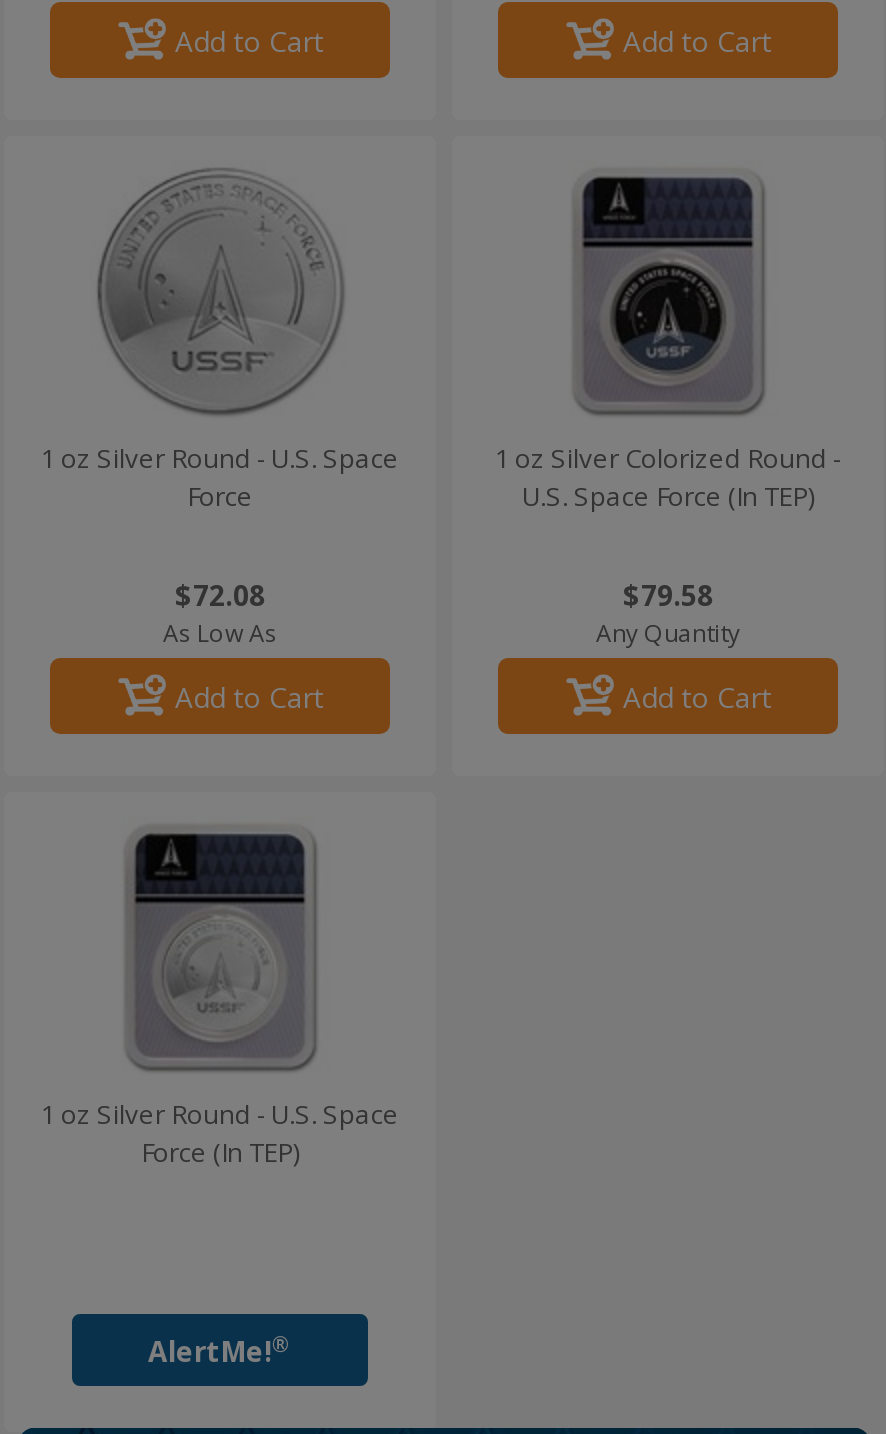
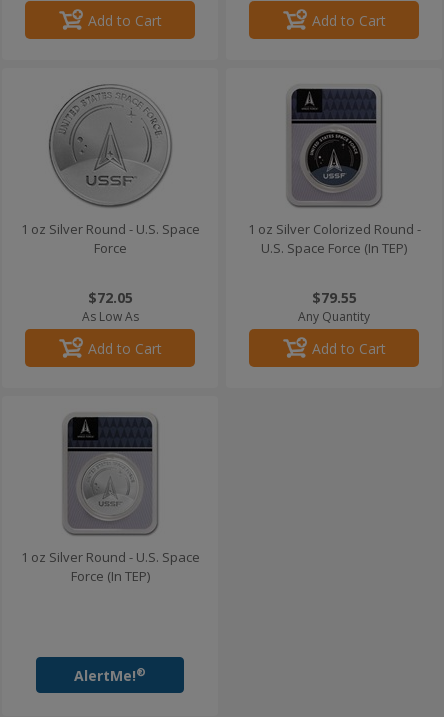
[175,575,265,613] $72.08 -> [87,287,132,306] $72.05
[623,575,713,613] $79.58 -> [311,287,356,306] $79.55

